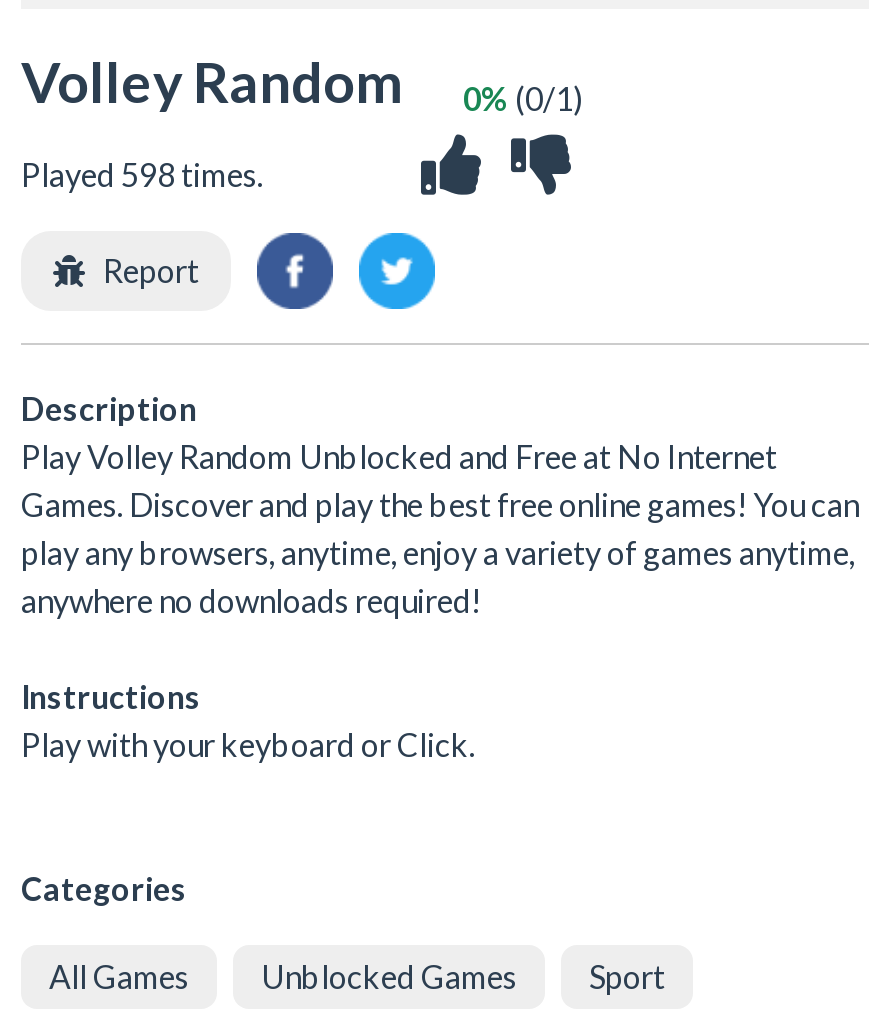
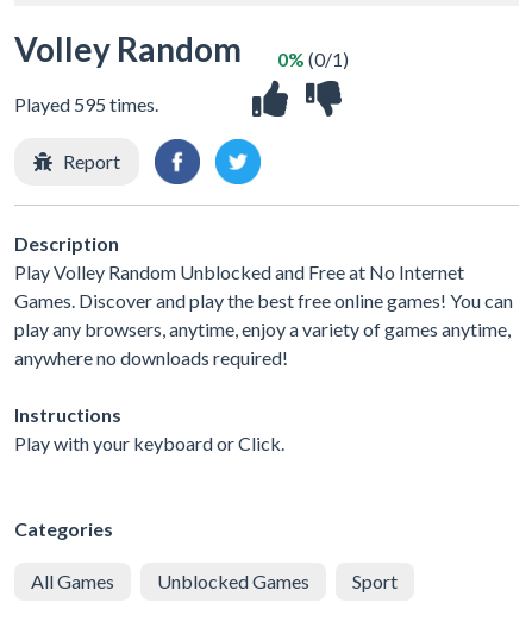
[21,155,263,193] Played 598 times. -> [14,93,158,115] Played 595 times.

